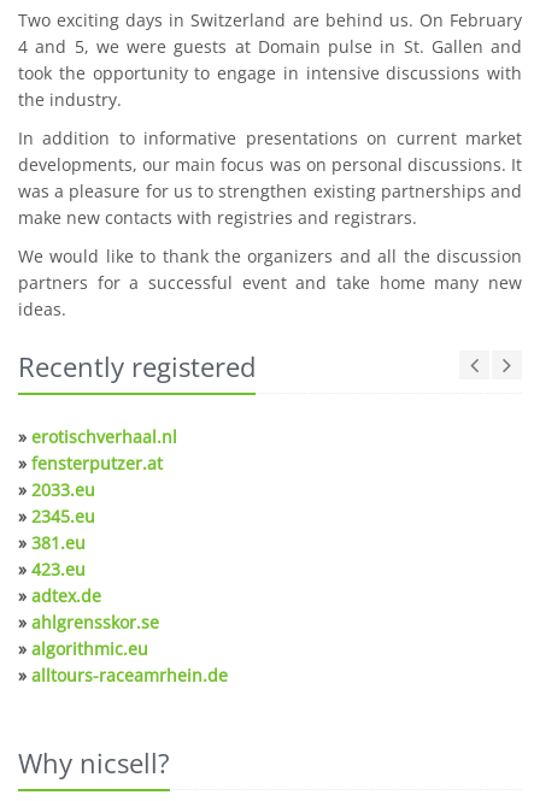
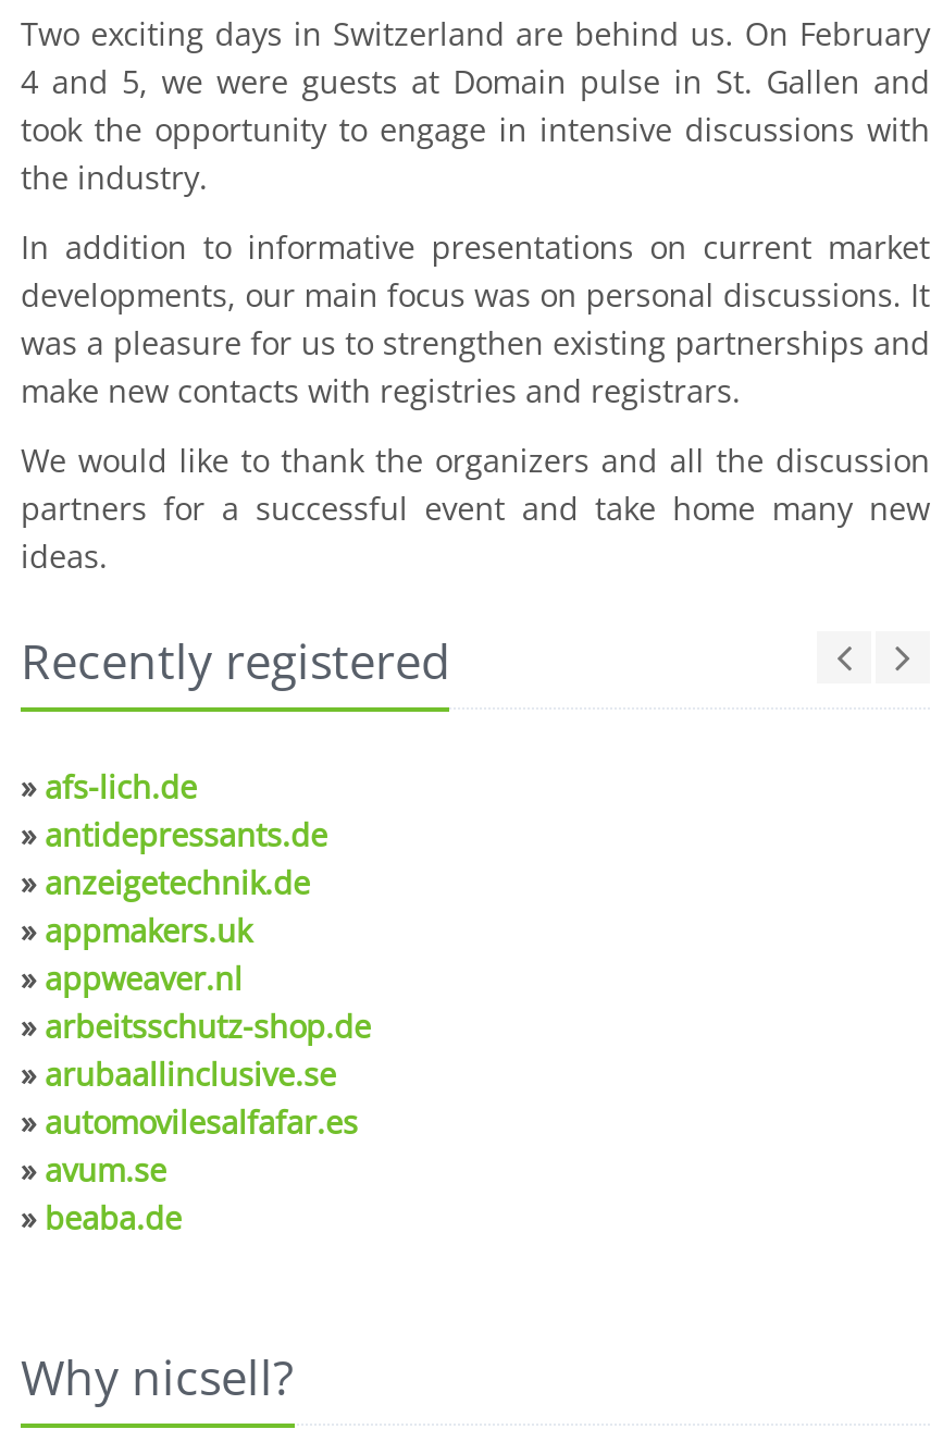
[18,425,228,687] » erotischverhaal.nl | » fensterputzer.at | » 2033.eu | » 2345.eu | » 381.eu | » 423.eu | » adtex.de | » ahlgrensskor.se | » algorithmic.eu | » alltours-raceamrhein.de -> [21,767,371,1239] » afs-lich.de | » antidepressants.de | » anzeigetechnik.de | » appmakers.uk | » appweaver.nl | » arbeitsschutz-shop.de | » arubaallinclusive.se | » automovilesalfafar.es | » avum.se | » beaba.de

